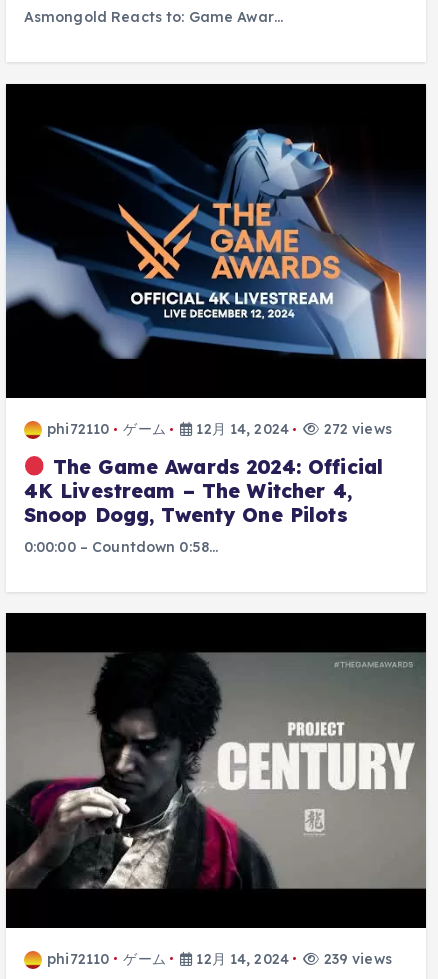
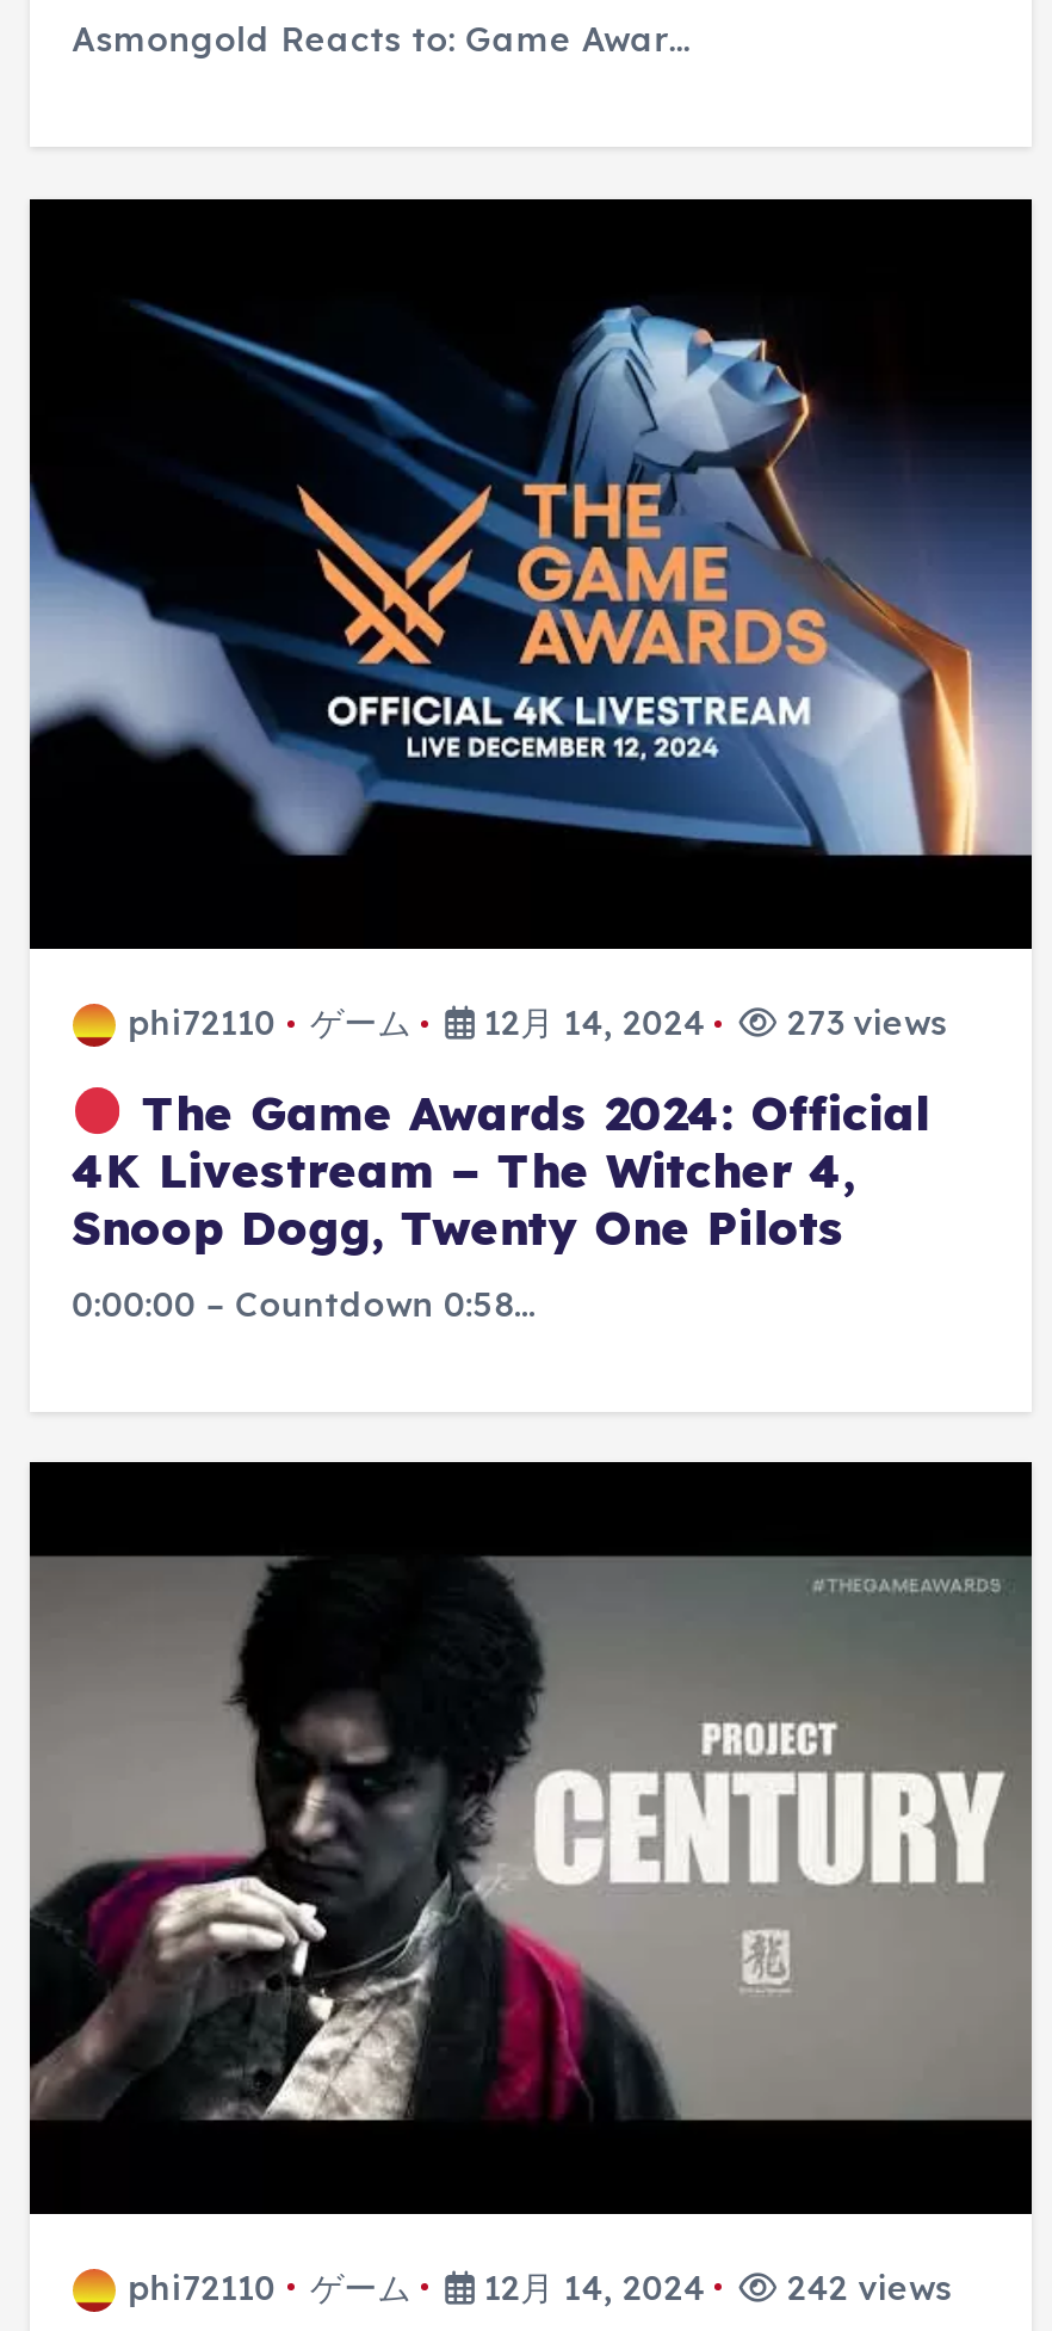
[47,420,392,438] phi72110 ゲーム 12月 14, 2024 272 views -> [128,1001,948,1044] phi72110 ゲーム 12月 14, 2024 273 views
[47,950,392,968] phi72110 ゲーム 12月 14, 2024 239 views -> [128,2266,953,2309] phi72110 ゲーム 12月 14, 2024 242 views

